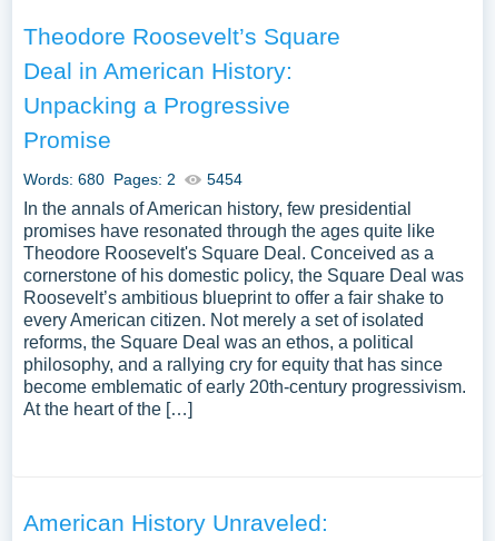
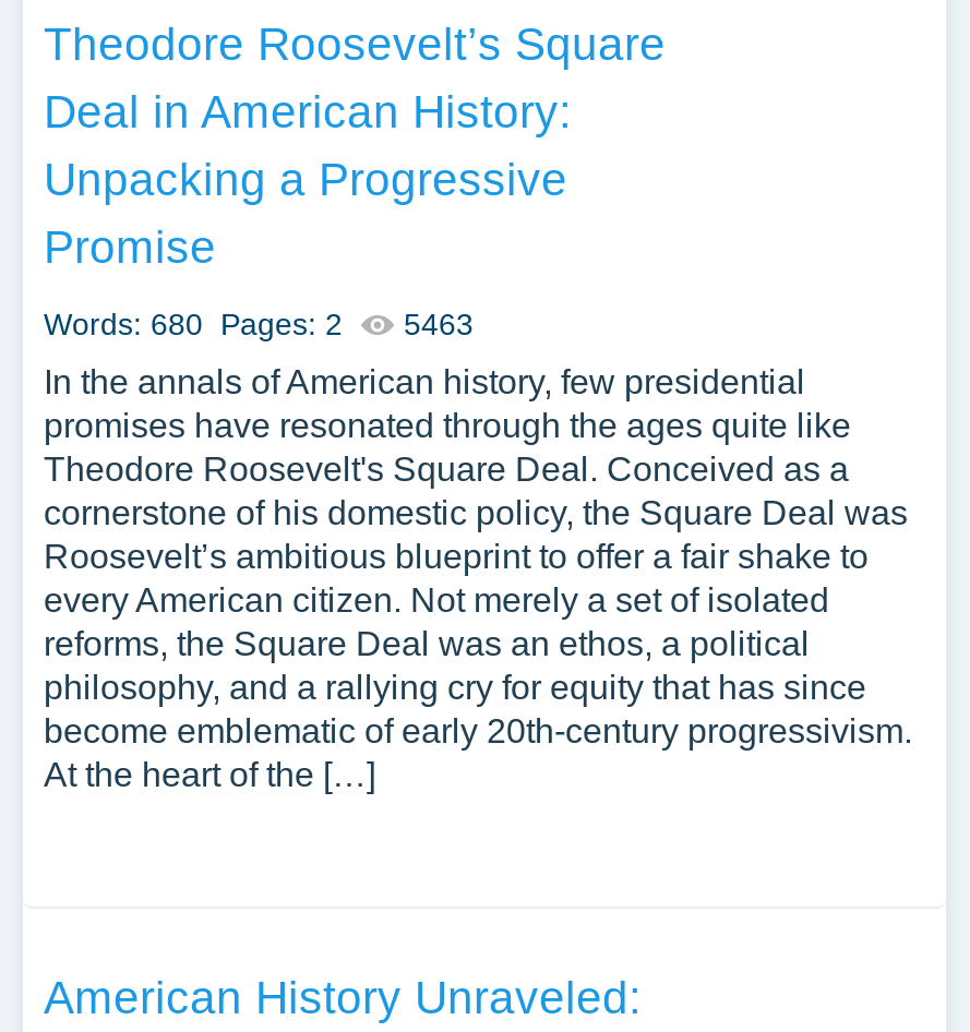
[23,170,242,188] Words: 680 Pages: 2 5454 -> [44,307,474,341] Words: 680 Pages: 2 5463

